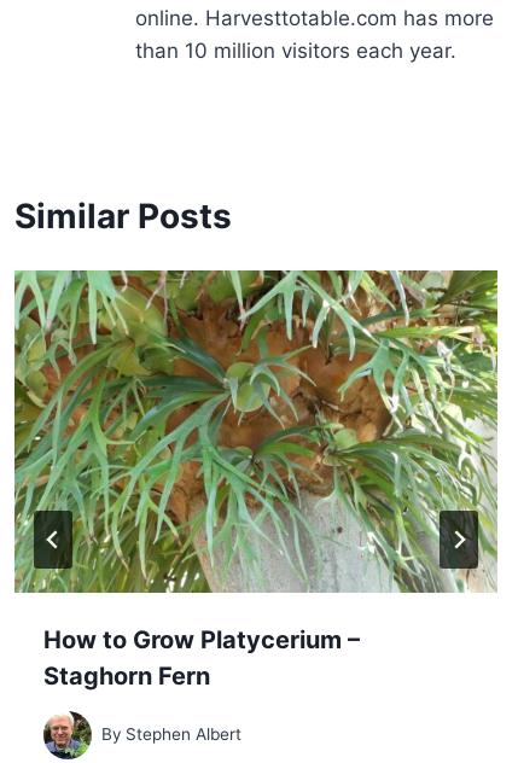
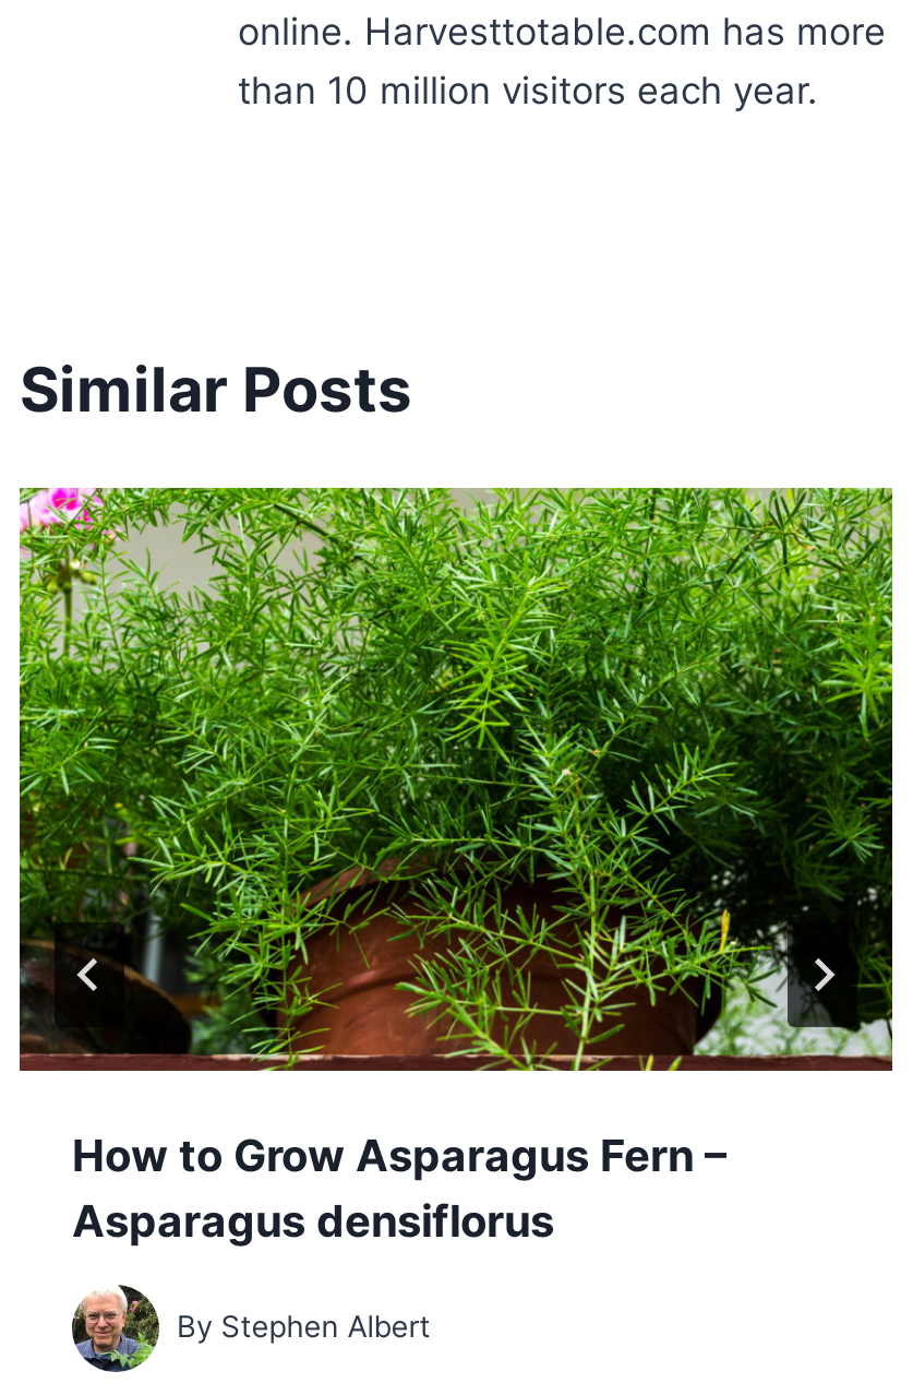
[13,269,499,690] [image] | How to Grow Platycerium – | Staghorn Fern -> [17,486,894,1247] [image] | How to Grow Asparagus Fern – | Asparagus densiflorus

